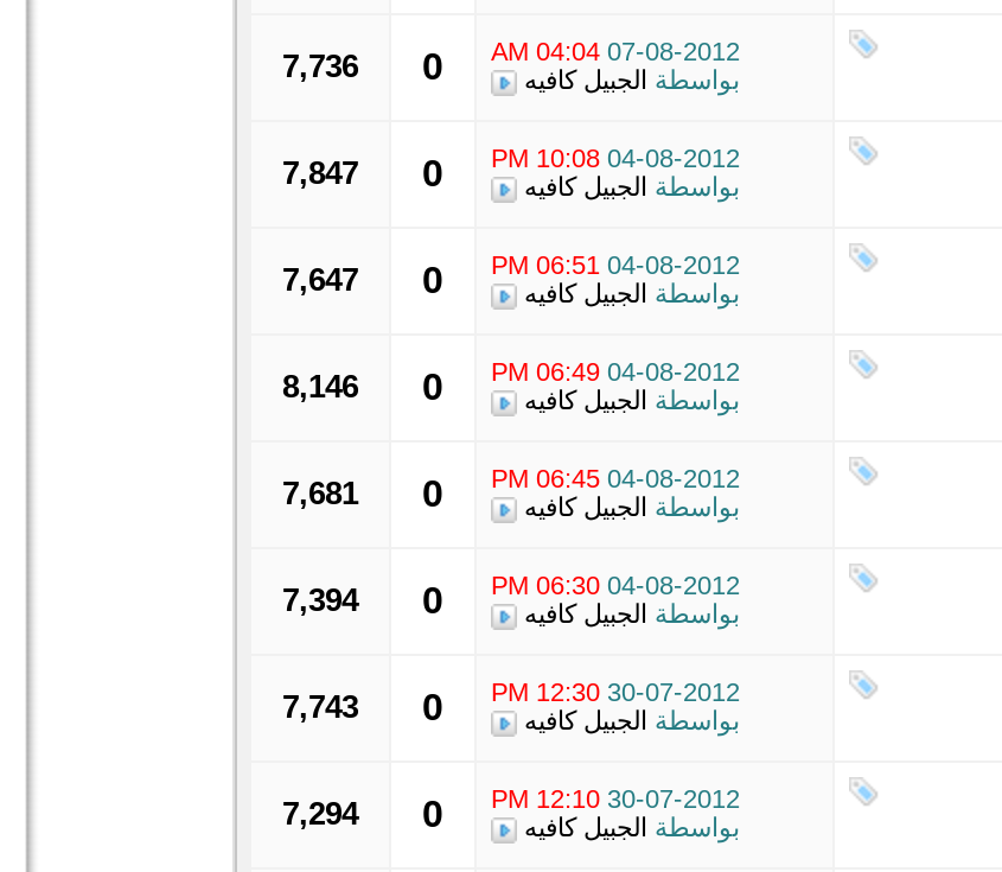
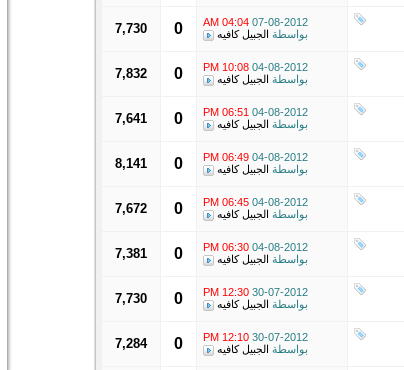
[282,46,443,87] 7,736 0 -> [115,20,183,37] 7,730 0
[282,153,443,193] 7,847 0 -> [115,65,183,82] 7,832 0
[282,260,443,300] 7,647 0 -> [115,110,183,127] 7,641 0
[282,367,443,407] 8,146 0 -> [115,155,183,172] 8,141 0
[282,473,443,514] 7,681 0 -> [115,200,183,217] 7,672 0
[282,580,443,620] 7,394 0 -> [115,245,183,262] 7,381 0
[282,687,443,727] 7,743 0 -> [115,290,183,307] 7,730 0
[282,794,443,834] 7,294 0 -> [115,335,183,352] 7,284 0

